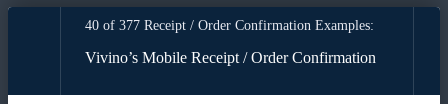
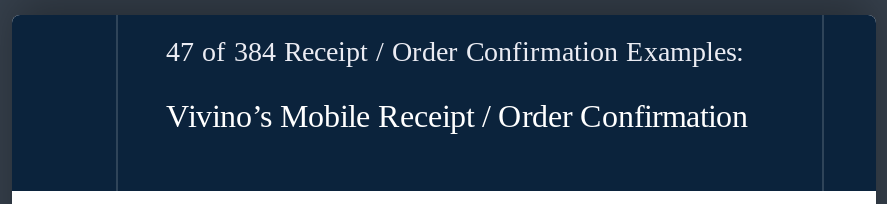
[85,18,374,33] 40 of 377 Receipt / Order Confirmation Examples: -> [166,37,744,67] 47 of 384 Receipt / Order Confirmation Examples:

